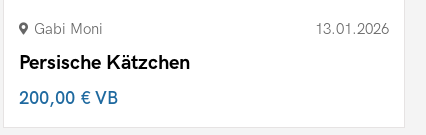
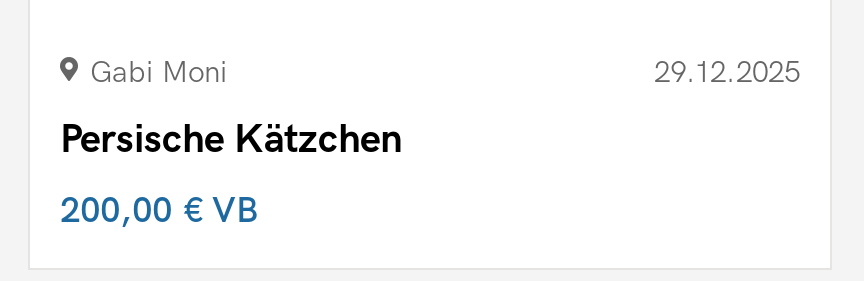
[315,20,389,38] 13.01.2026 -> [654,55,800,91] 29.12.2025

